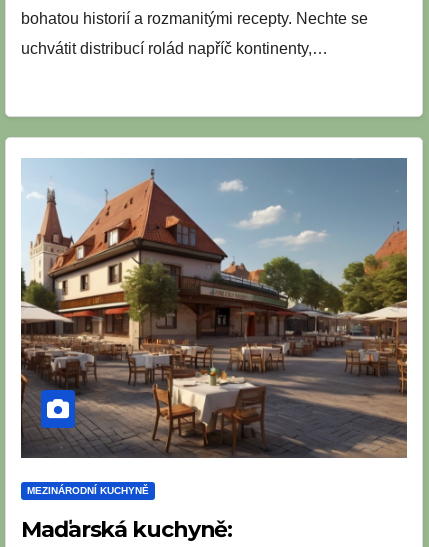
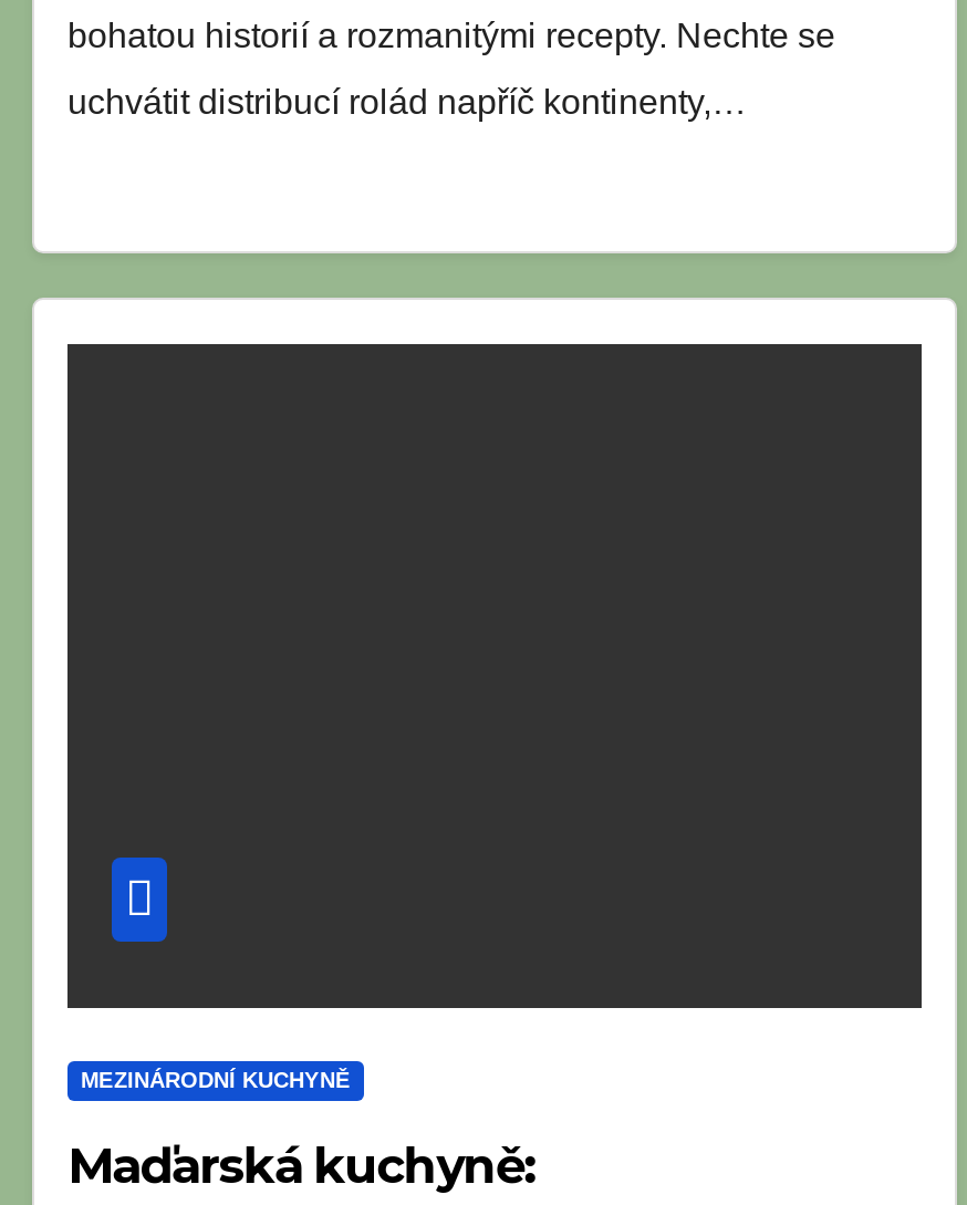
[20,157,408,458] [image] -> none

